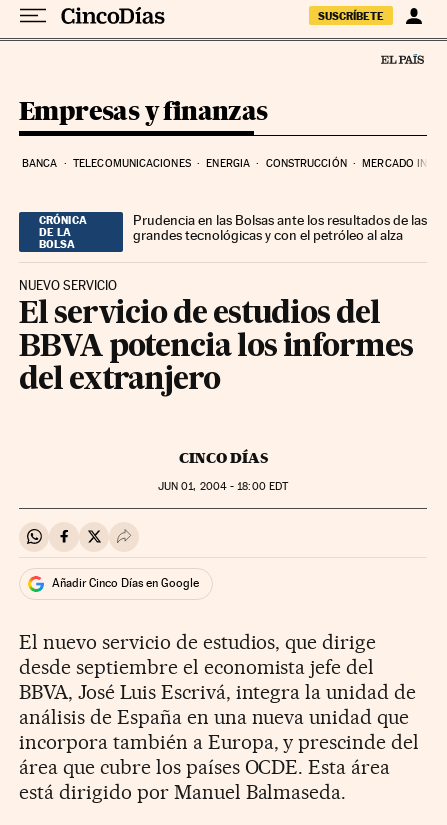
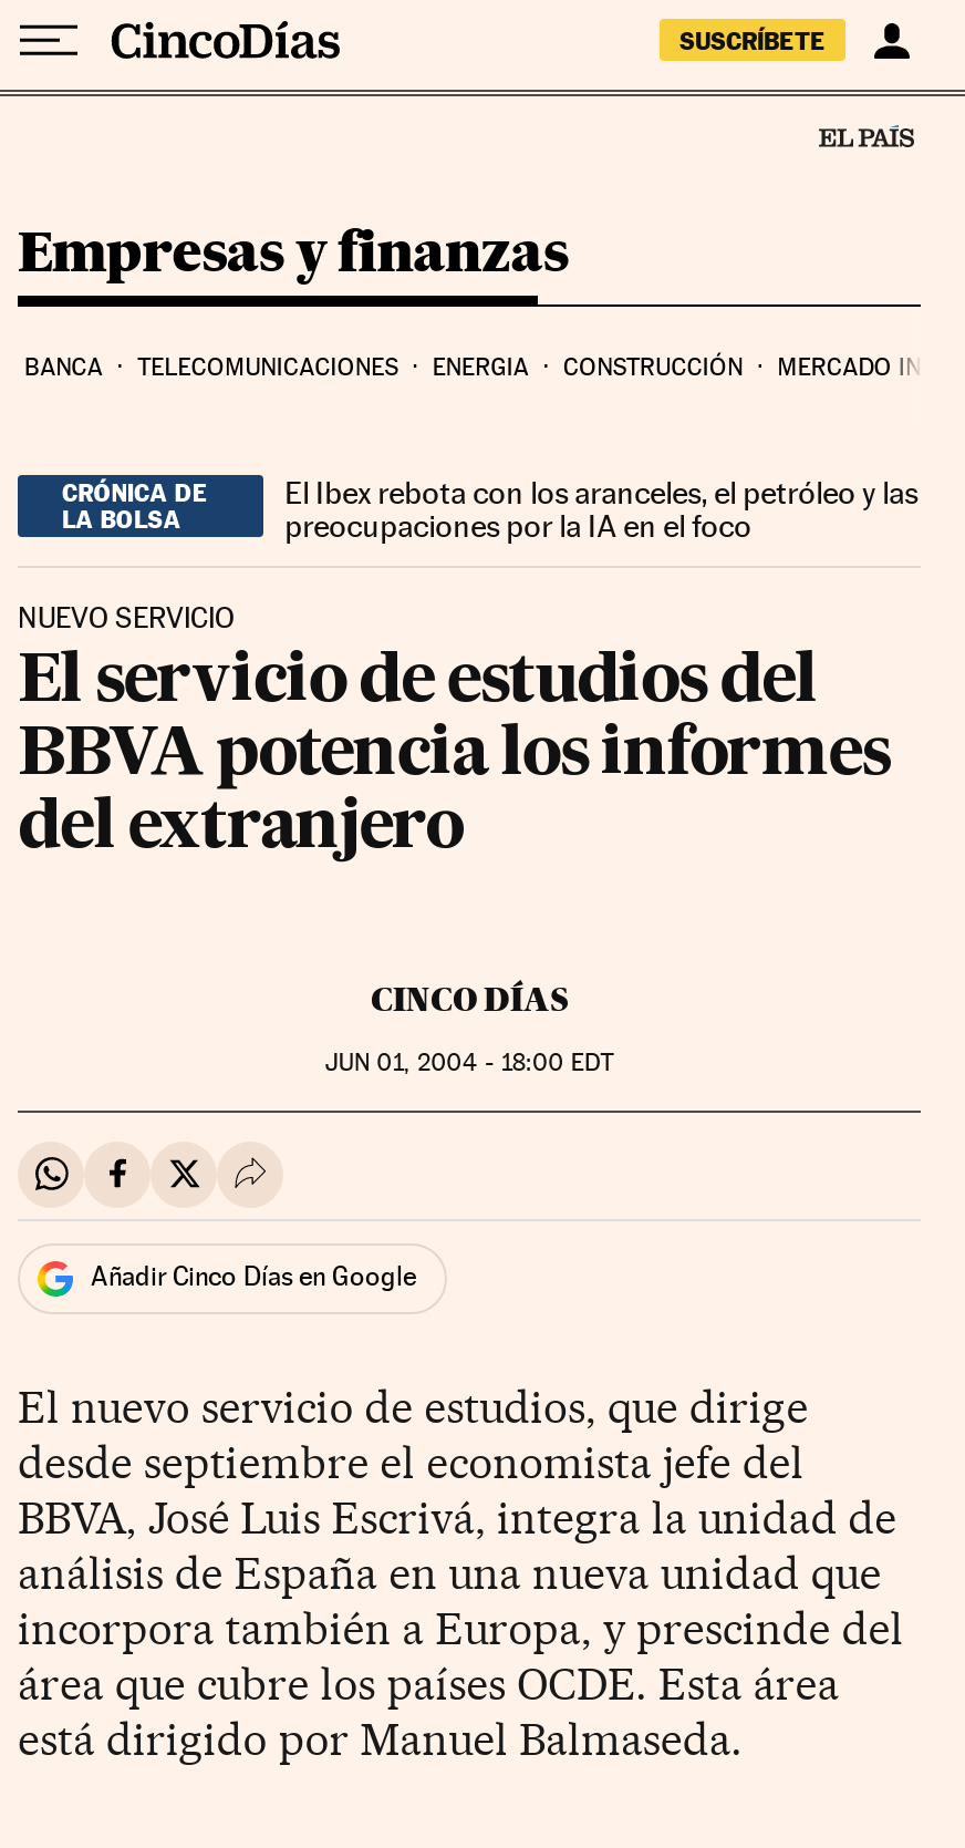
[133,212,427,243] Prudencia en las Bolsas ante los resultados de las | grandes tecnológicas y con el petróleo al alza -> [285,474,918,543] El Ibex rebota con los aranceles, el petróleo y las | preocupaciones por la IA en el foco

